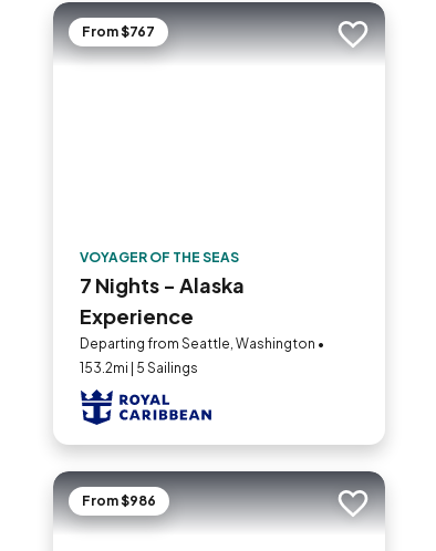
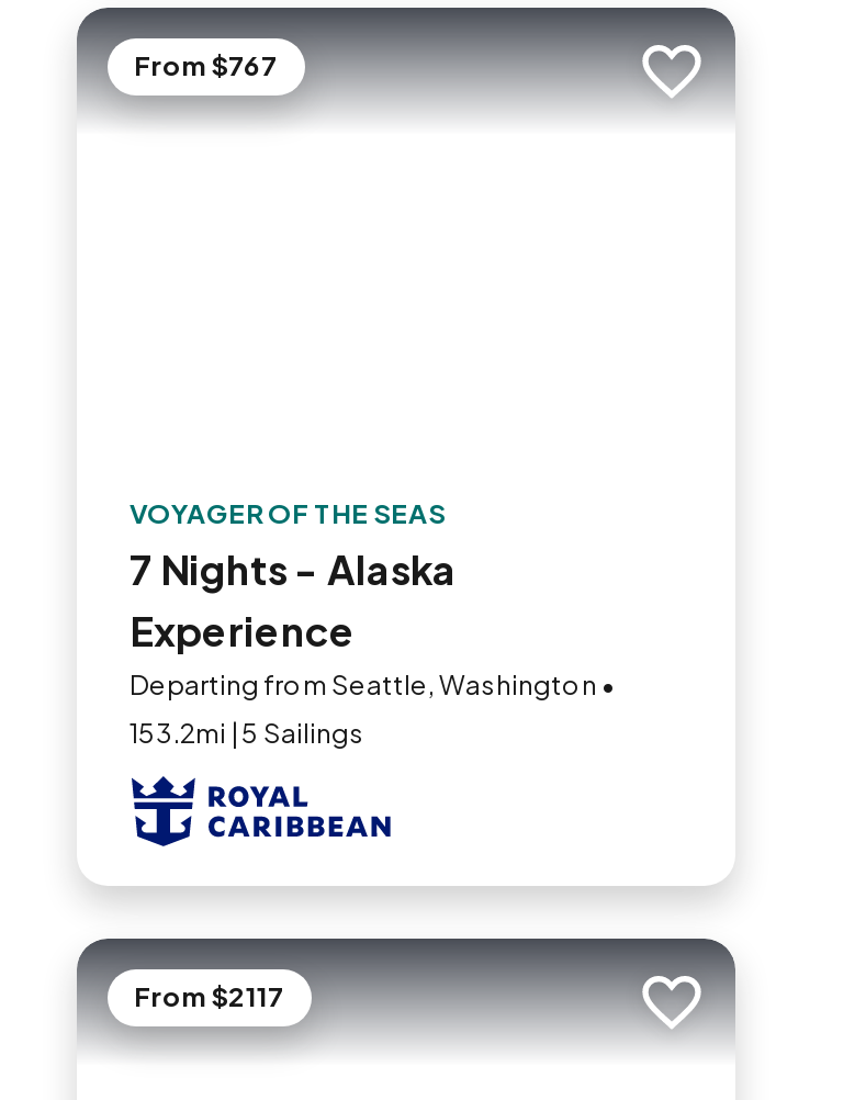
[82,492,156,509] From $986 -> [134,980,285,1013] From $2117

